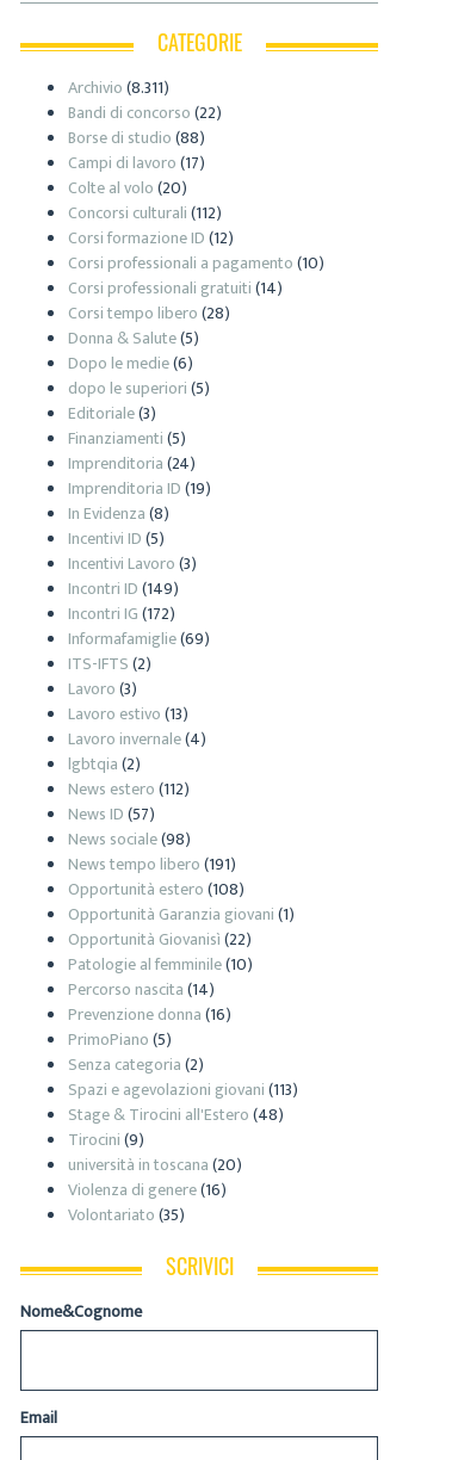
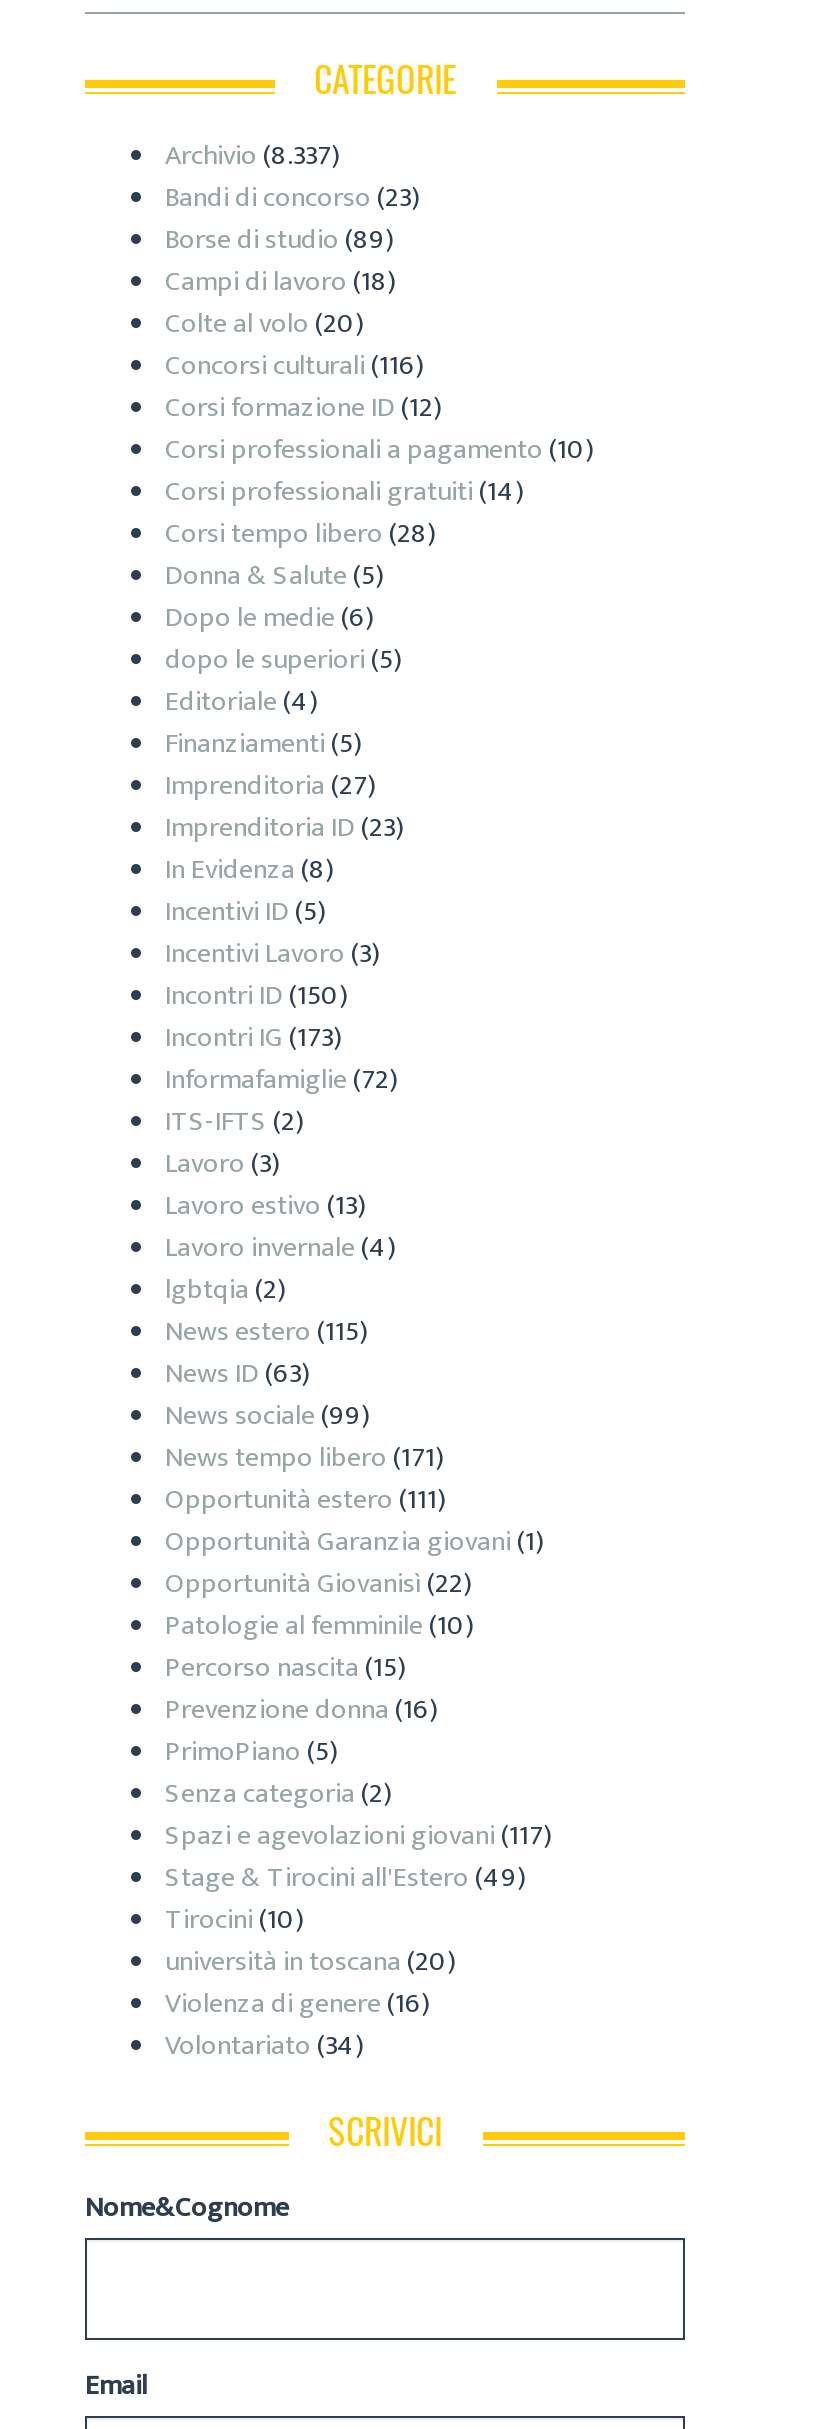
[68,74,169,101] Archivio (8.311) -> [165,131,341,177] Archivio (8.337)
[68,99,222,126] Bandi di concorso (22) -> [165,173,421,219] Bandi di concorso (23)
[68,124,205,151] Borse di studio (88) -> [165,215,395,261] Borse di studio (89)
[68,149,205,176] Campi di lavoro (17) -> [165,257,397,303] Campi di lavoro (18)
[68,199,222,226] Concorsi culturali (112) -> [165,341,425,387] Concorsi culturali (116)
[68,399,156,427] Editoriale (3) -> [165,677,319,723] Editoriale (4)
[68,449,196,477] Imprenditoria (24) -> [165,761,377,807] Imprenditoria (27)
[68,474,211,502] Imprenditoria ID (19) -> [165,803,405,849] Imprenditoria ID (23)
[68,575,179,602] Incontri ID (149) -> [165,971,349,1017] Incontri ID (150)
[68,600,175,627] Incontri IG (172) -> [165,1013,343,1059] Incontri IG (173)
[68,625,210,652] Informafamiglie (69) -> [165,1055,399,1101] Informafamiglie (72)
[68,775,190,802] News estero (112) -> [165,1307,369,1353] News estero (115)
[68,800,155,827] News ID (57) -> [165,1349,311,1395] News ID (63)
[68,825,191,853] News sociale (98) -> [165,1391,371,1437] News sociale (99)
[68,850,236,878] News tempo libero (191) -> [165,1433,445,1479] News tempo libero (171)
[68,875,244,903] Opportunità estero (108) -> [165,1475,447,1521] Opportunità estero (111)
[68,975,215,1003] Percorso nascita (14) -> [165,1643,407,1689] Percorso nascita (15)
[68,1076,298,1103] Spazi e agevolazioni giovani (113) -> [165,1811,553,1857] Spazi e agevolazioni giovani (117)
[68,1101,284,1128] Stage & Tirocini all'Estero (48) -> [165,1853,527,1899] Stage & Tirocini all'Estero (49)
[68,1126,144,1153] Tirocini (9) -> [165,1895,305,1941] Tirocini (10)
[68,1201,185,1228] Volontariato (35) -> [165,2021,365,2067] Volontariato (34)

